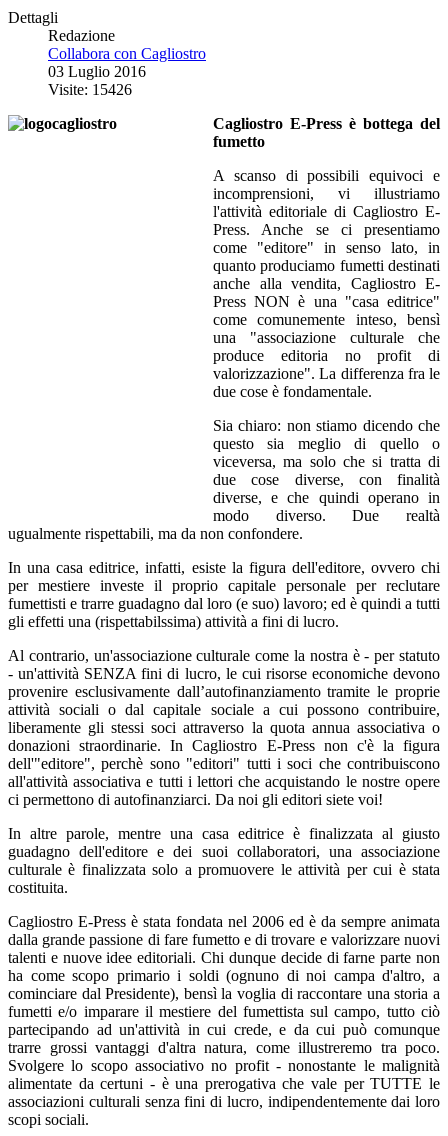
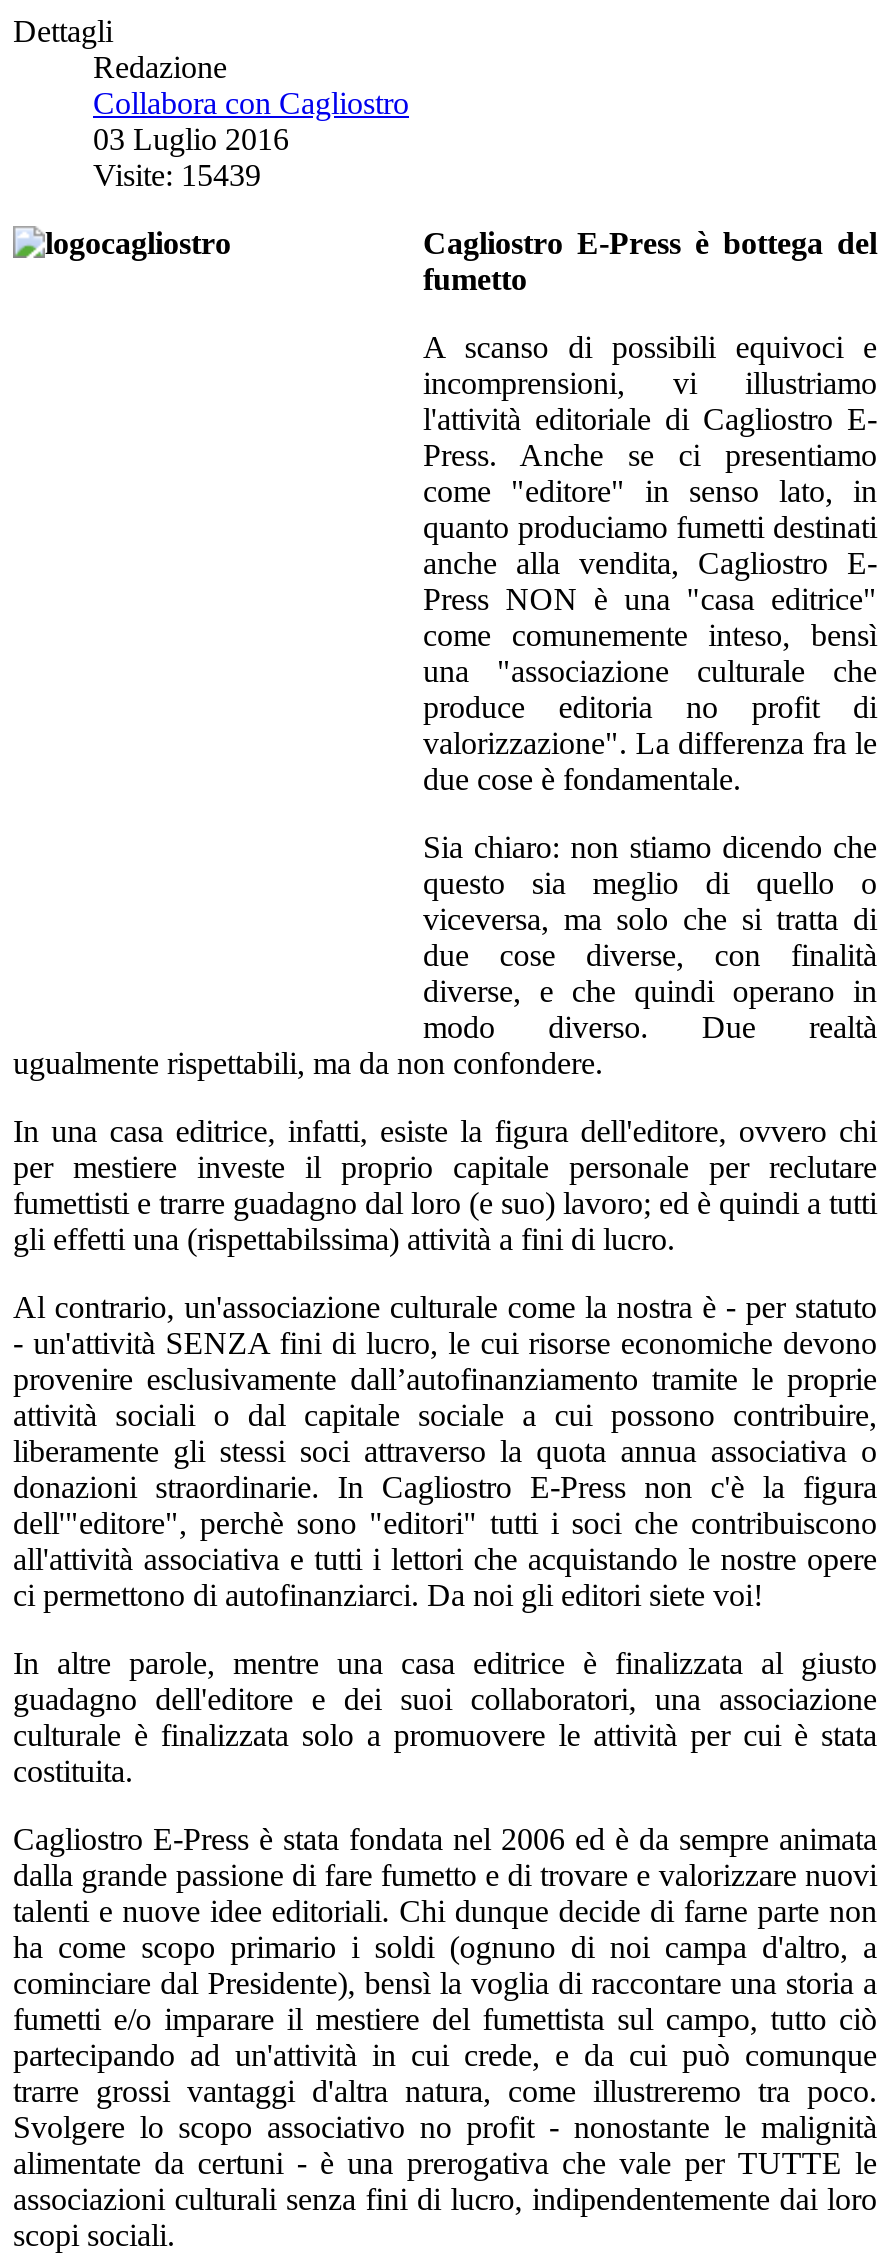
[48,81,132,98] Visite: 15426 -> [93,158,261,192] Visite: 15439

